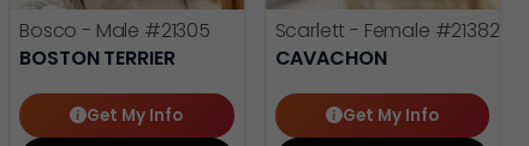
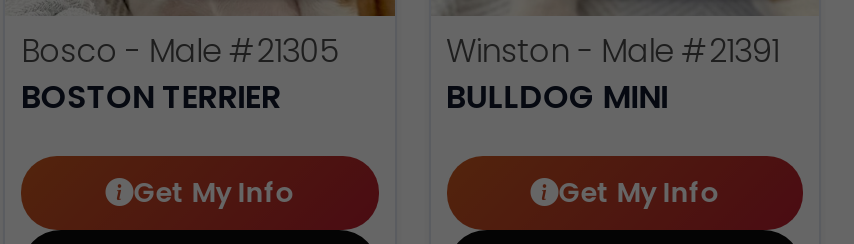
[275,17,500,72] Scarlett - Female #21382 | CAVACHON -> [446,28,779,120] Winston - Male #21391 | BULLDOG MINI

